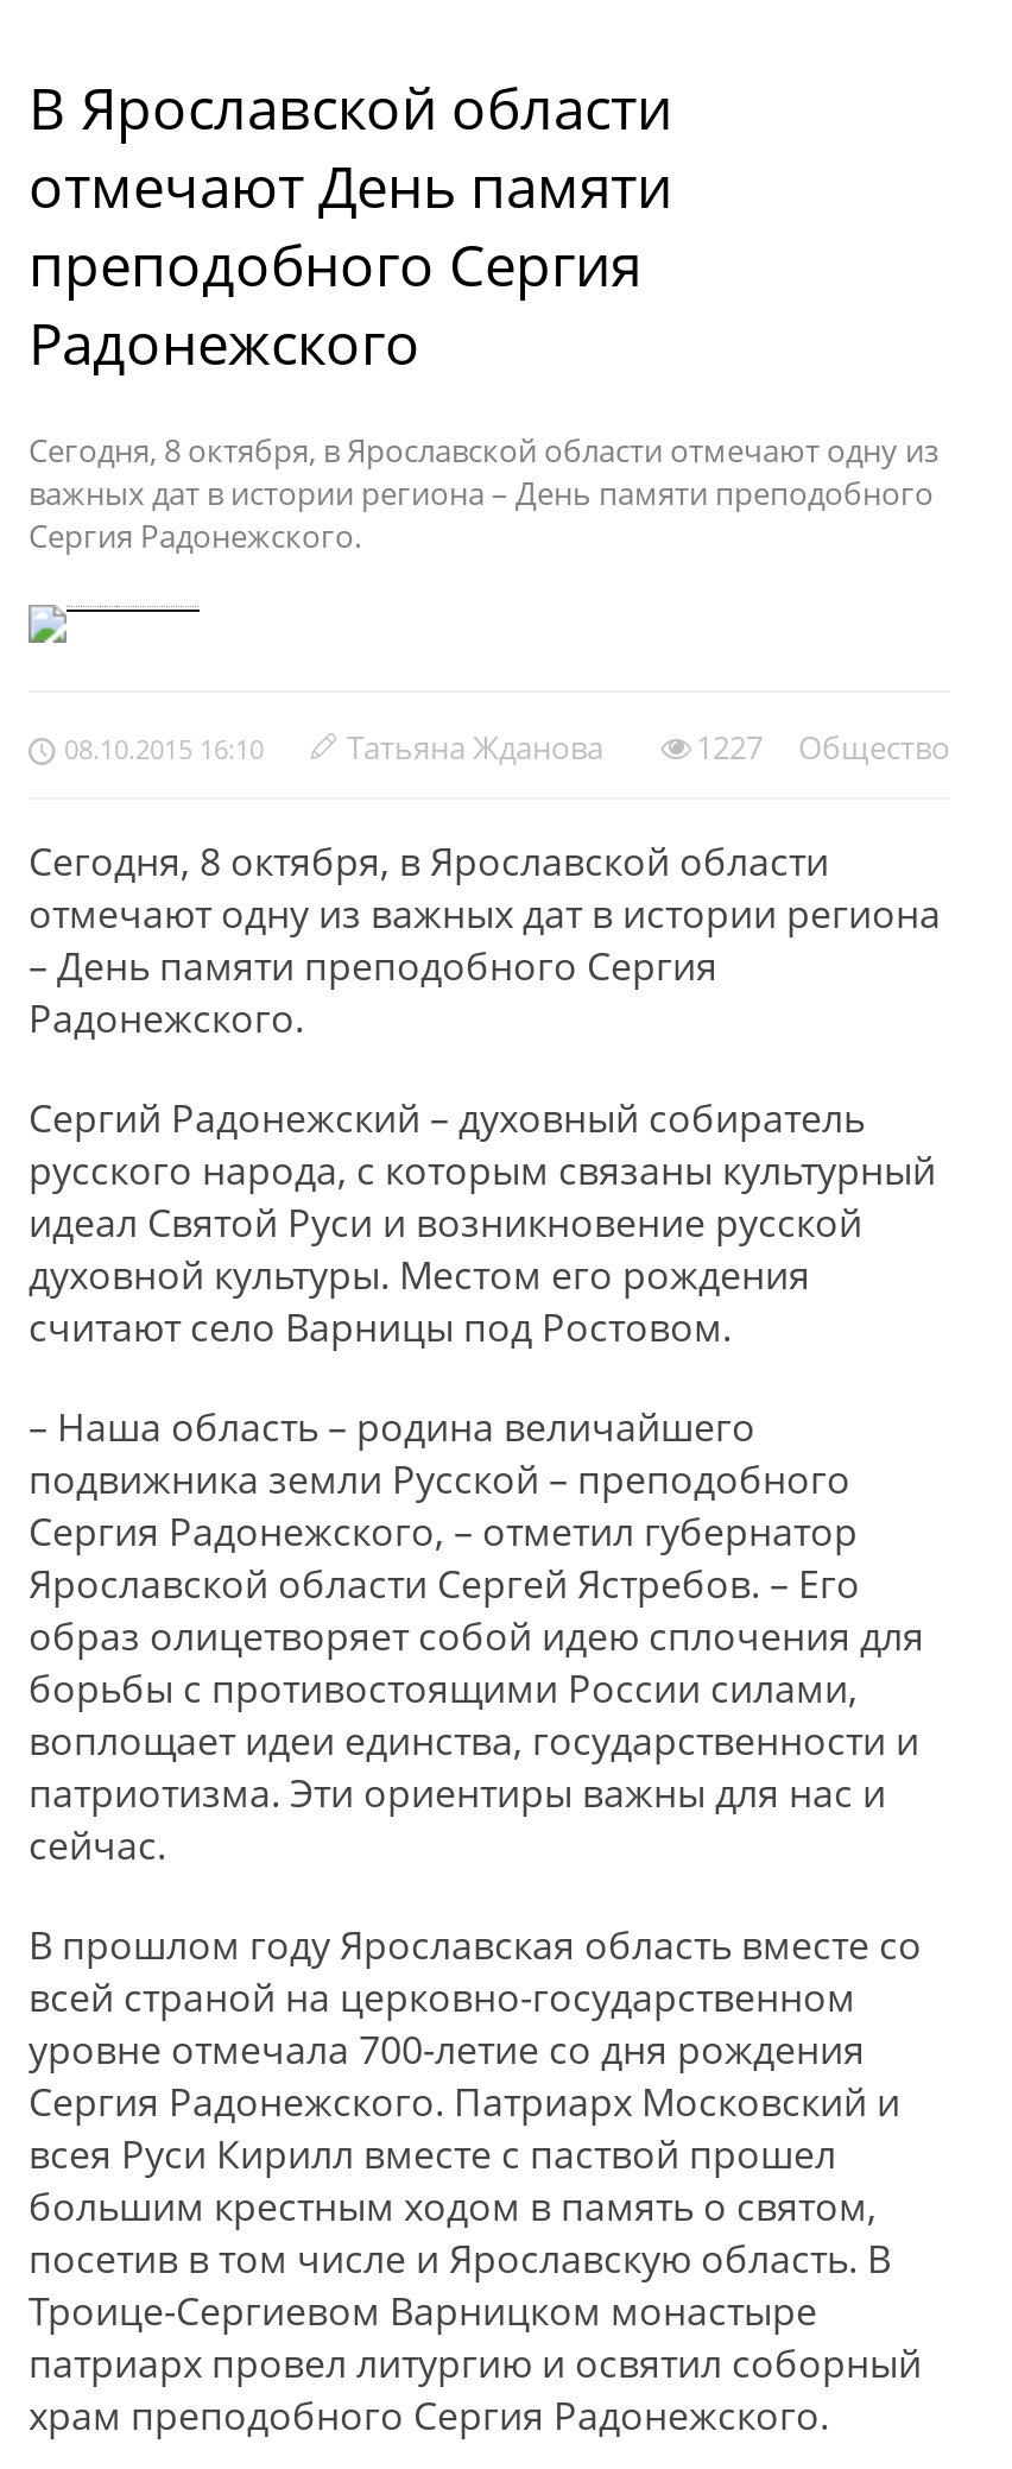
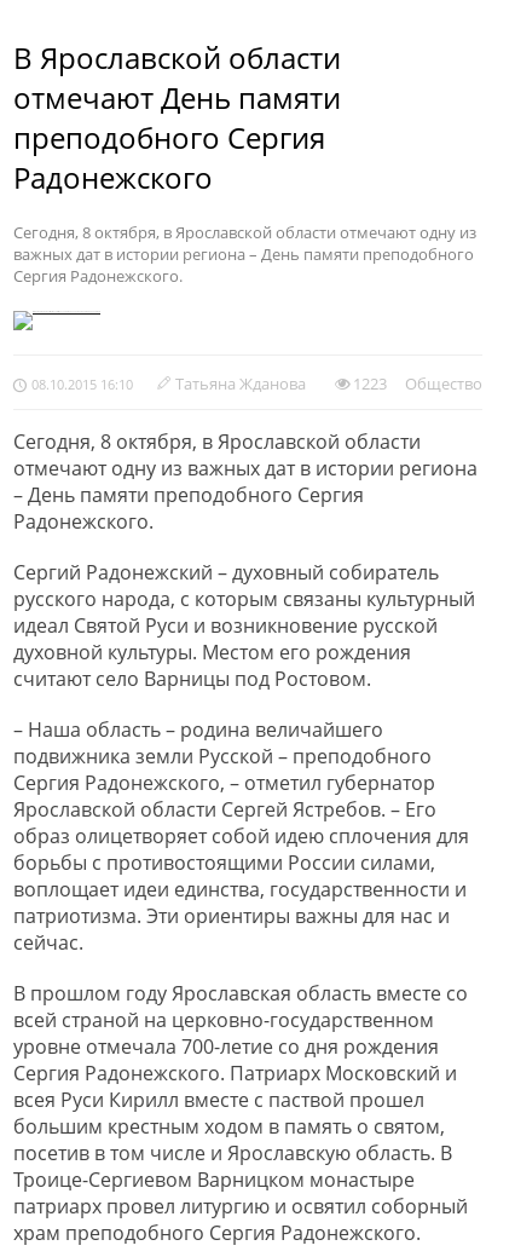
[696,726,950,769] 1227 Обществo -> [353,373,482,394] 1223 Обществo

